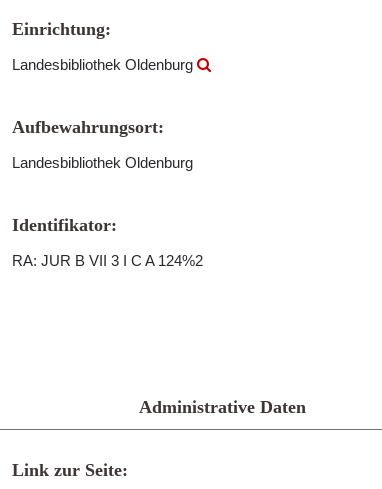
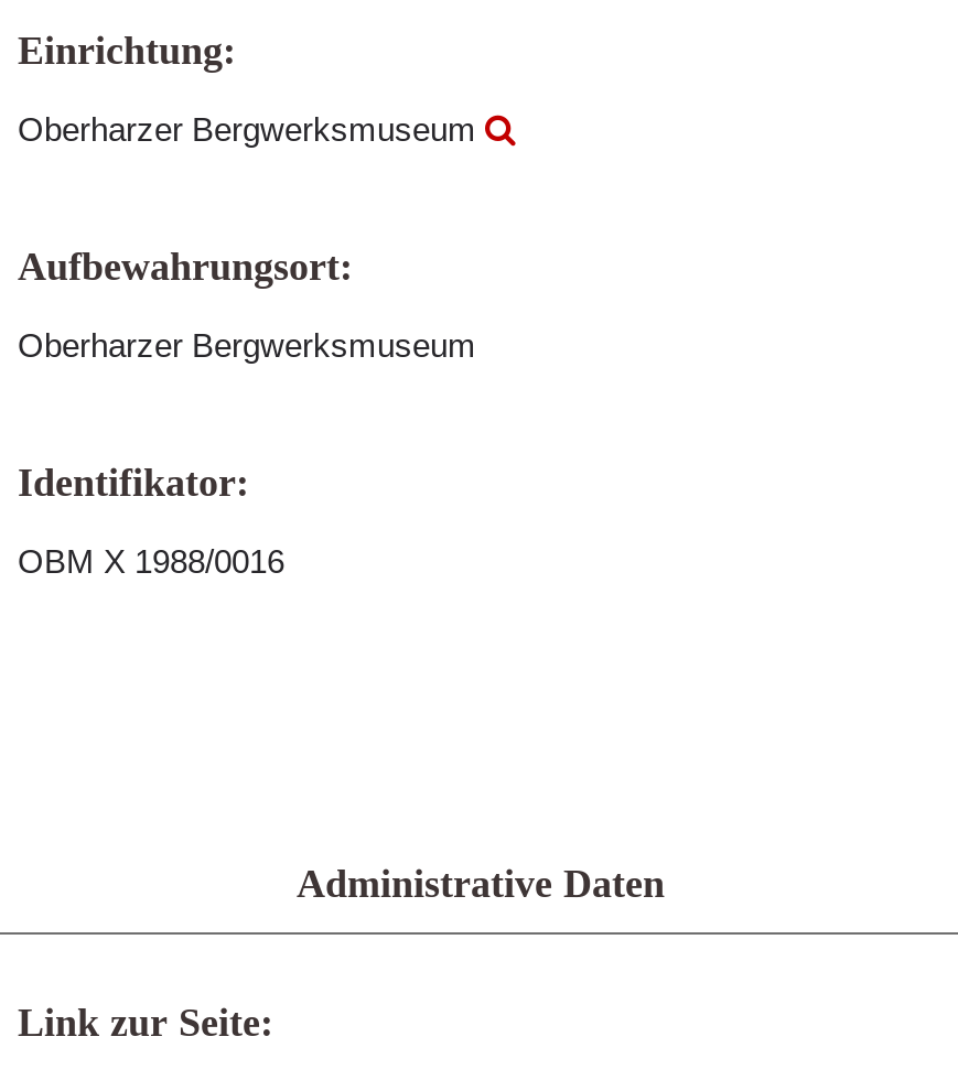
[12,56,197,73] Landesbibliothek Oldenburg -> [18,110,485,148] Oberharzer Bergwerksmuseum
[12,154,193,171] Landesbibliothek Oldenburg -> [18,326,476,364] Oberharzer Bergwerksmuseum
[12,252,203,269] RA: JUR B VII 3 I C A 124%2 -> [18,542,284,580] OBM X 1988/0016

